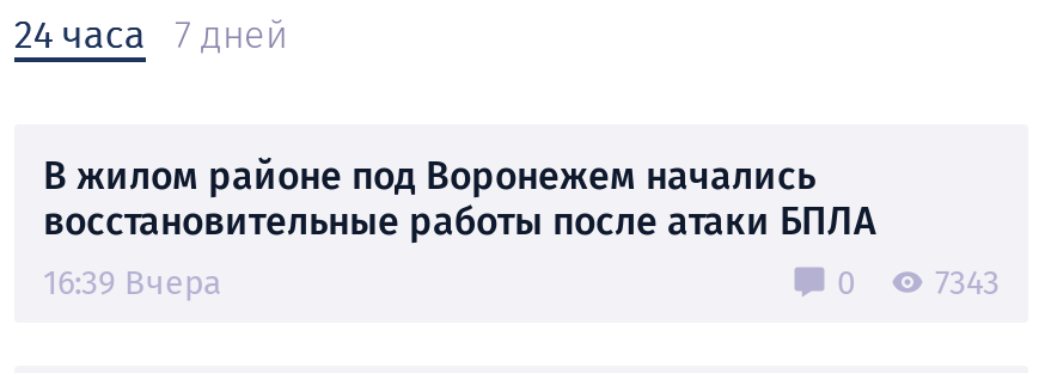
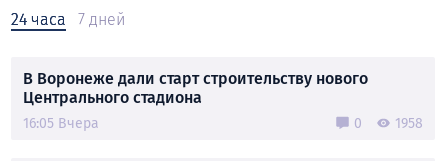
[43,153,875,303] В жилом районе под Воронежем начались | восстановительные работы после атаки БПЛА | 16:39 Вчера -> [23,69,368,132] В Воронеже дали старт строительству нового | Центрального стадиона | 16:05 Вчера
[837,263,1000,303] 0 7343 -> [354,115,423,132] 0 1958

